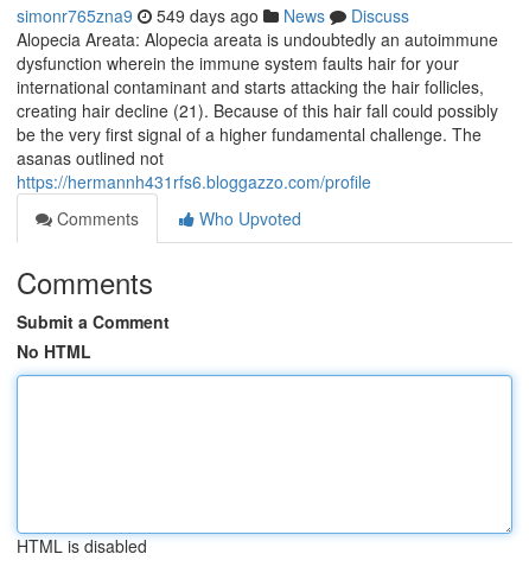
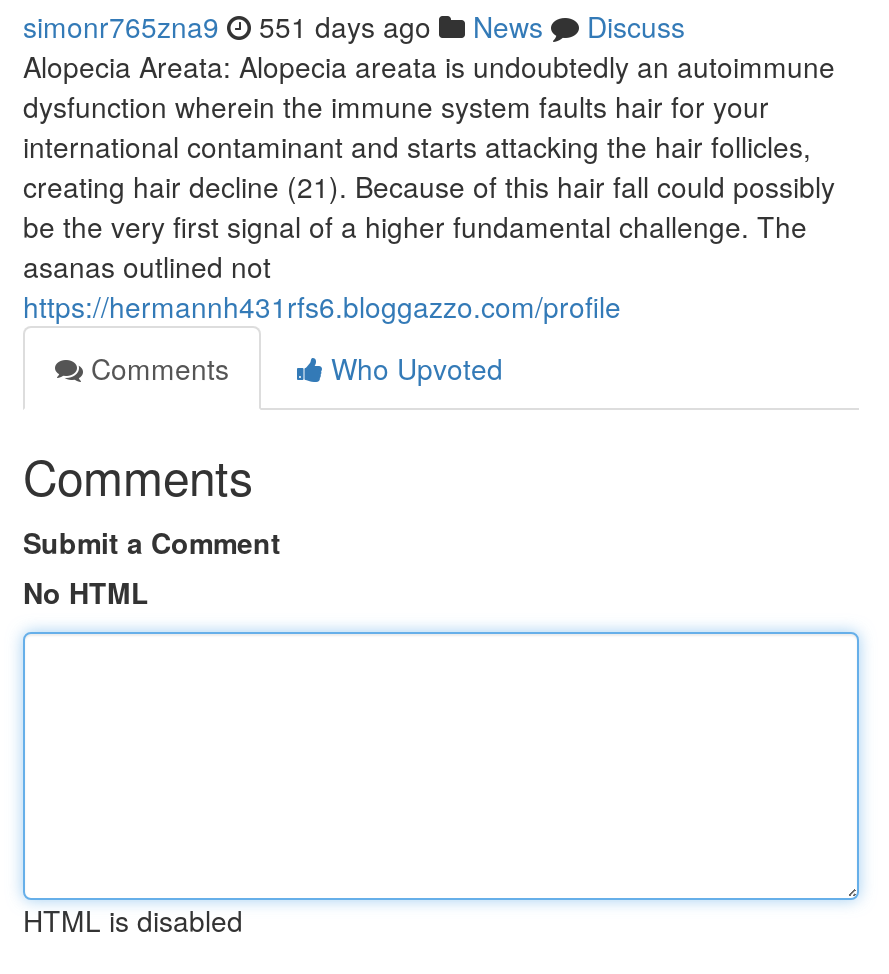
[17,4,409,27] simonr765zna9 549 days ago News Discuss -> [23,6,685,46] simonr765zna9 551 days ago News Discuss

